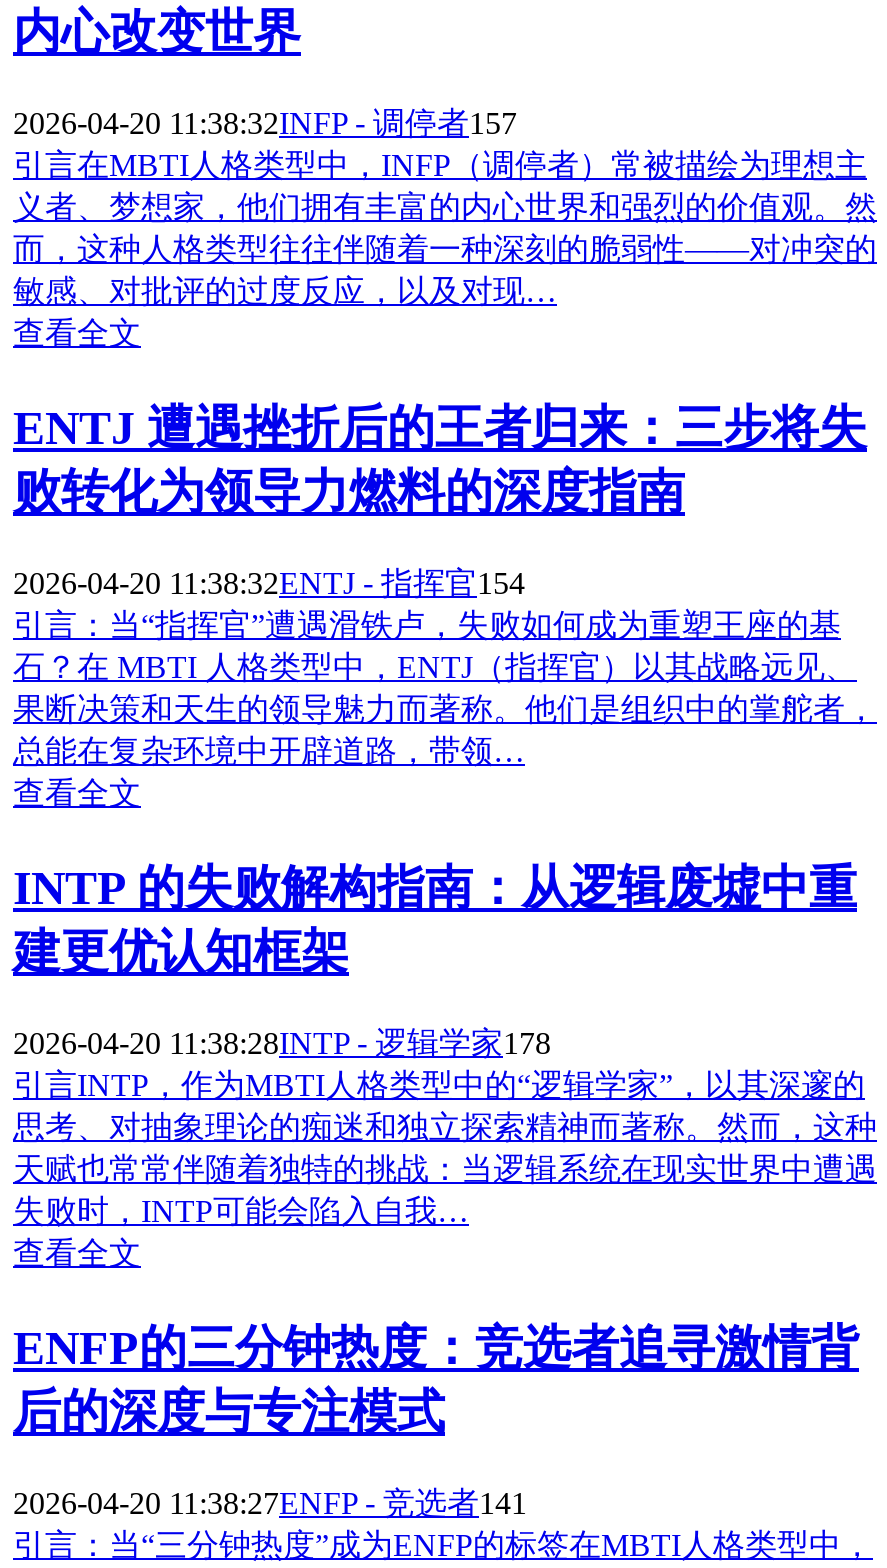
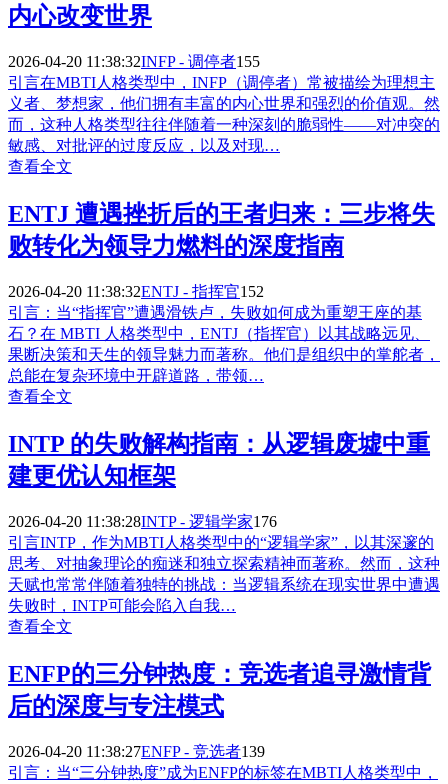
[13,107,517,141] 2026-04-20 11:38:32INFP - 调停者157 -> [8,53,260,70] 2026-04-20 11:38:32INFP - 调停者155
[13,566,525,600] 2026-04-20 11:38:32ENTJ - 指挥官154 -> [8,283,264,300] 2026-04-20 11:38:32ENTJ - 指挥官152
[13,1026,551,1060] 2026-04-20 11:38:28INTP - 逻辑学家178 -> [8,513,277,530] 2026-04-20 11:38:28INTP - 逻辑学家176
[13,1486,527,1520] 2026-04-20 11:38:27ENFP - 竞选者141 -> [8,743,265,760] 2026-04-20 11:38:27ENFP - 竞选者139

